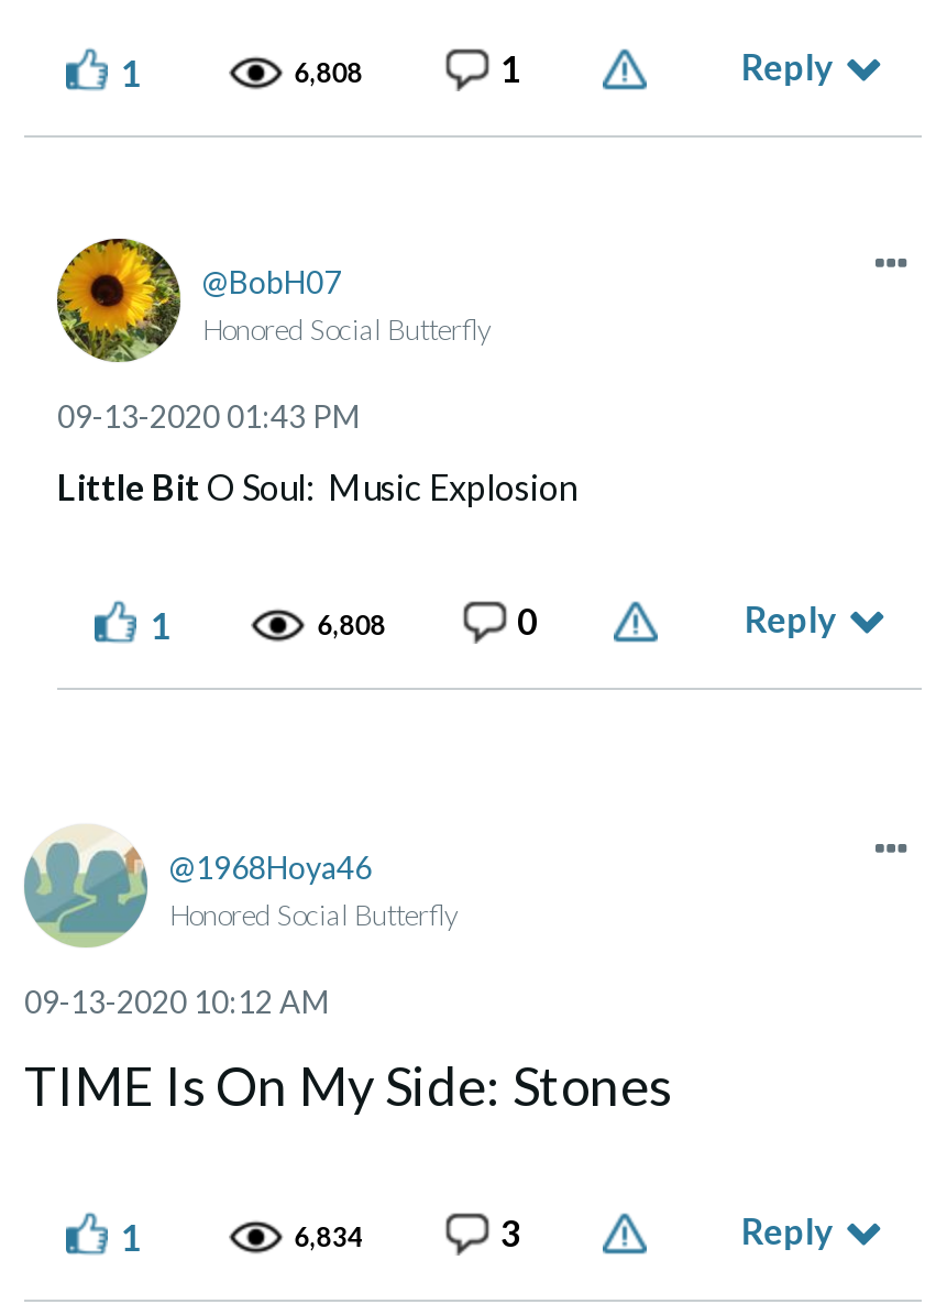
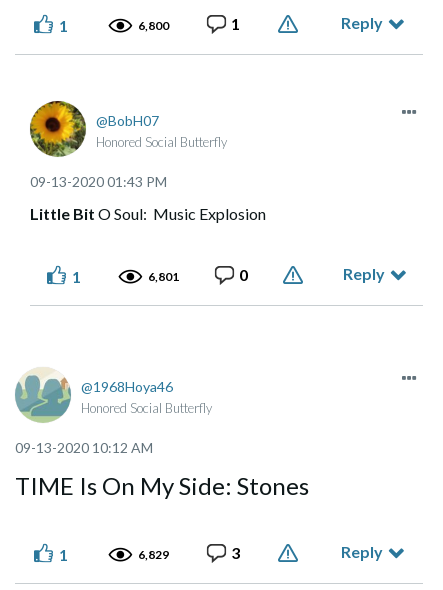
[294,55,362,88] 6,808 -> [138,18,169,33] 6,800
[317,608,385,641] 6,808 -> [148,269,179,284] 6,801
[294,1220,362,1253] 6,834 -> [138,547,169,562] 6,829

